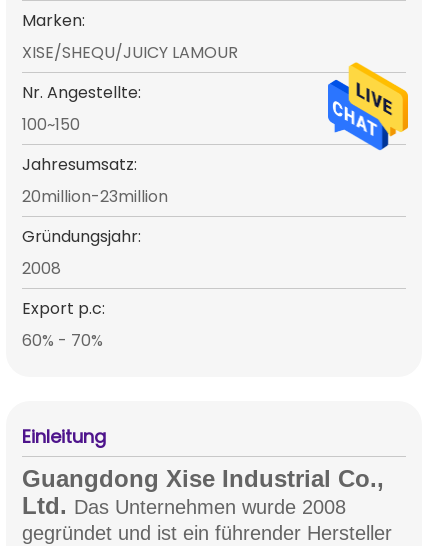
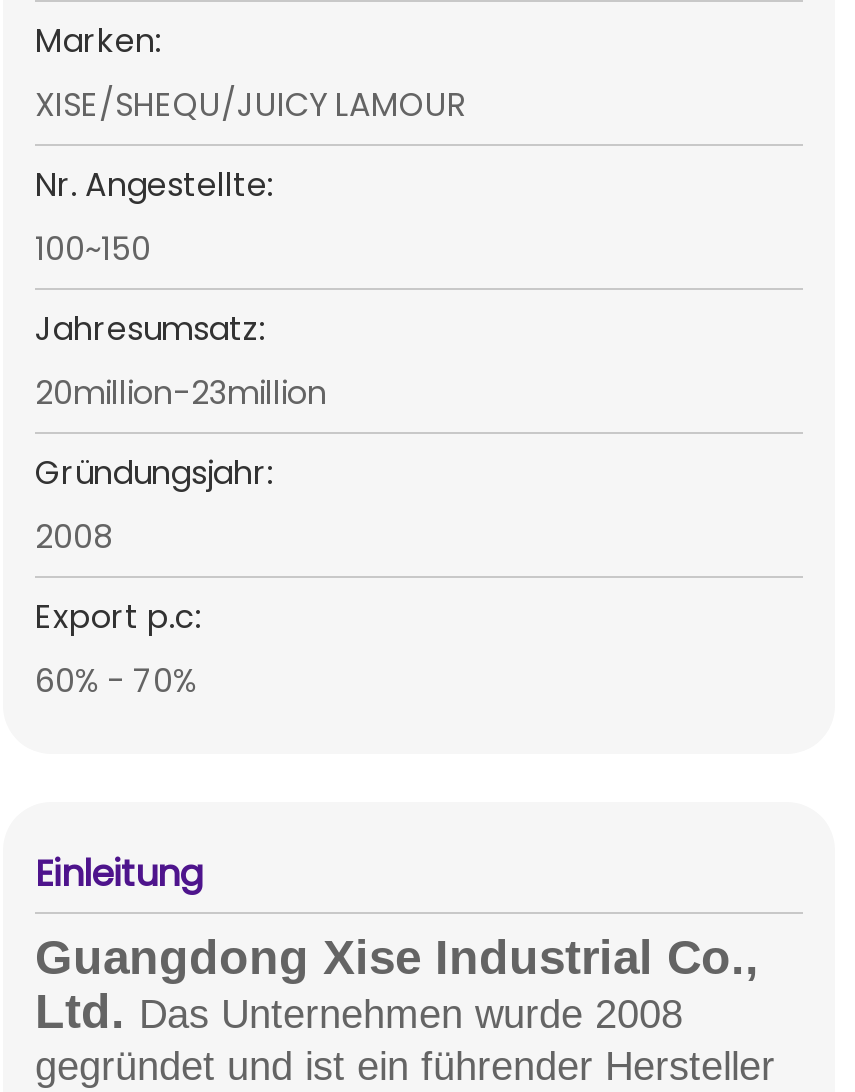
[327,61,409,151] [image] -> none

